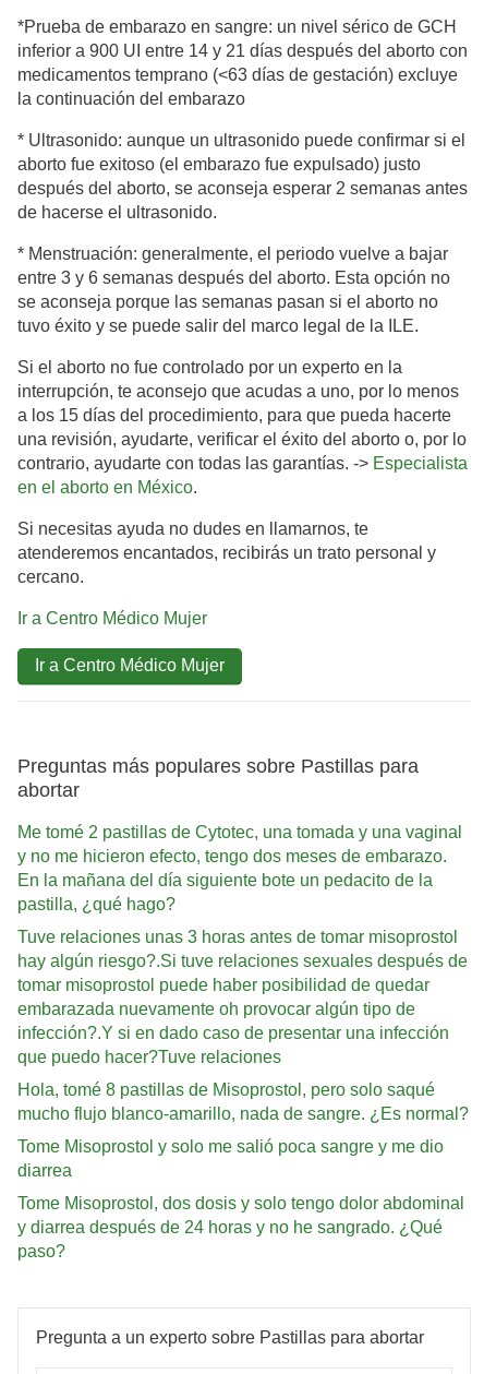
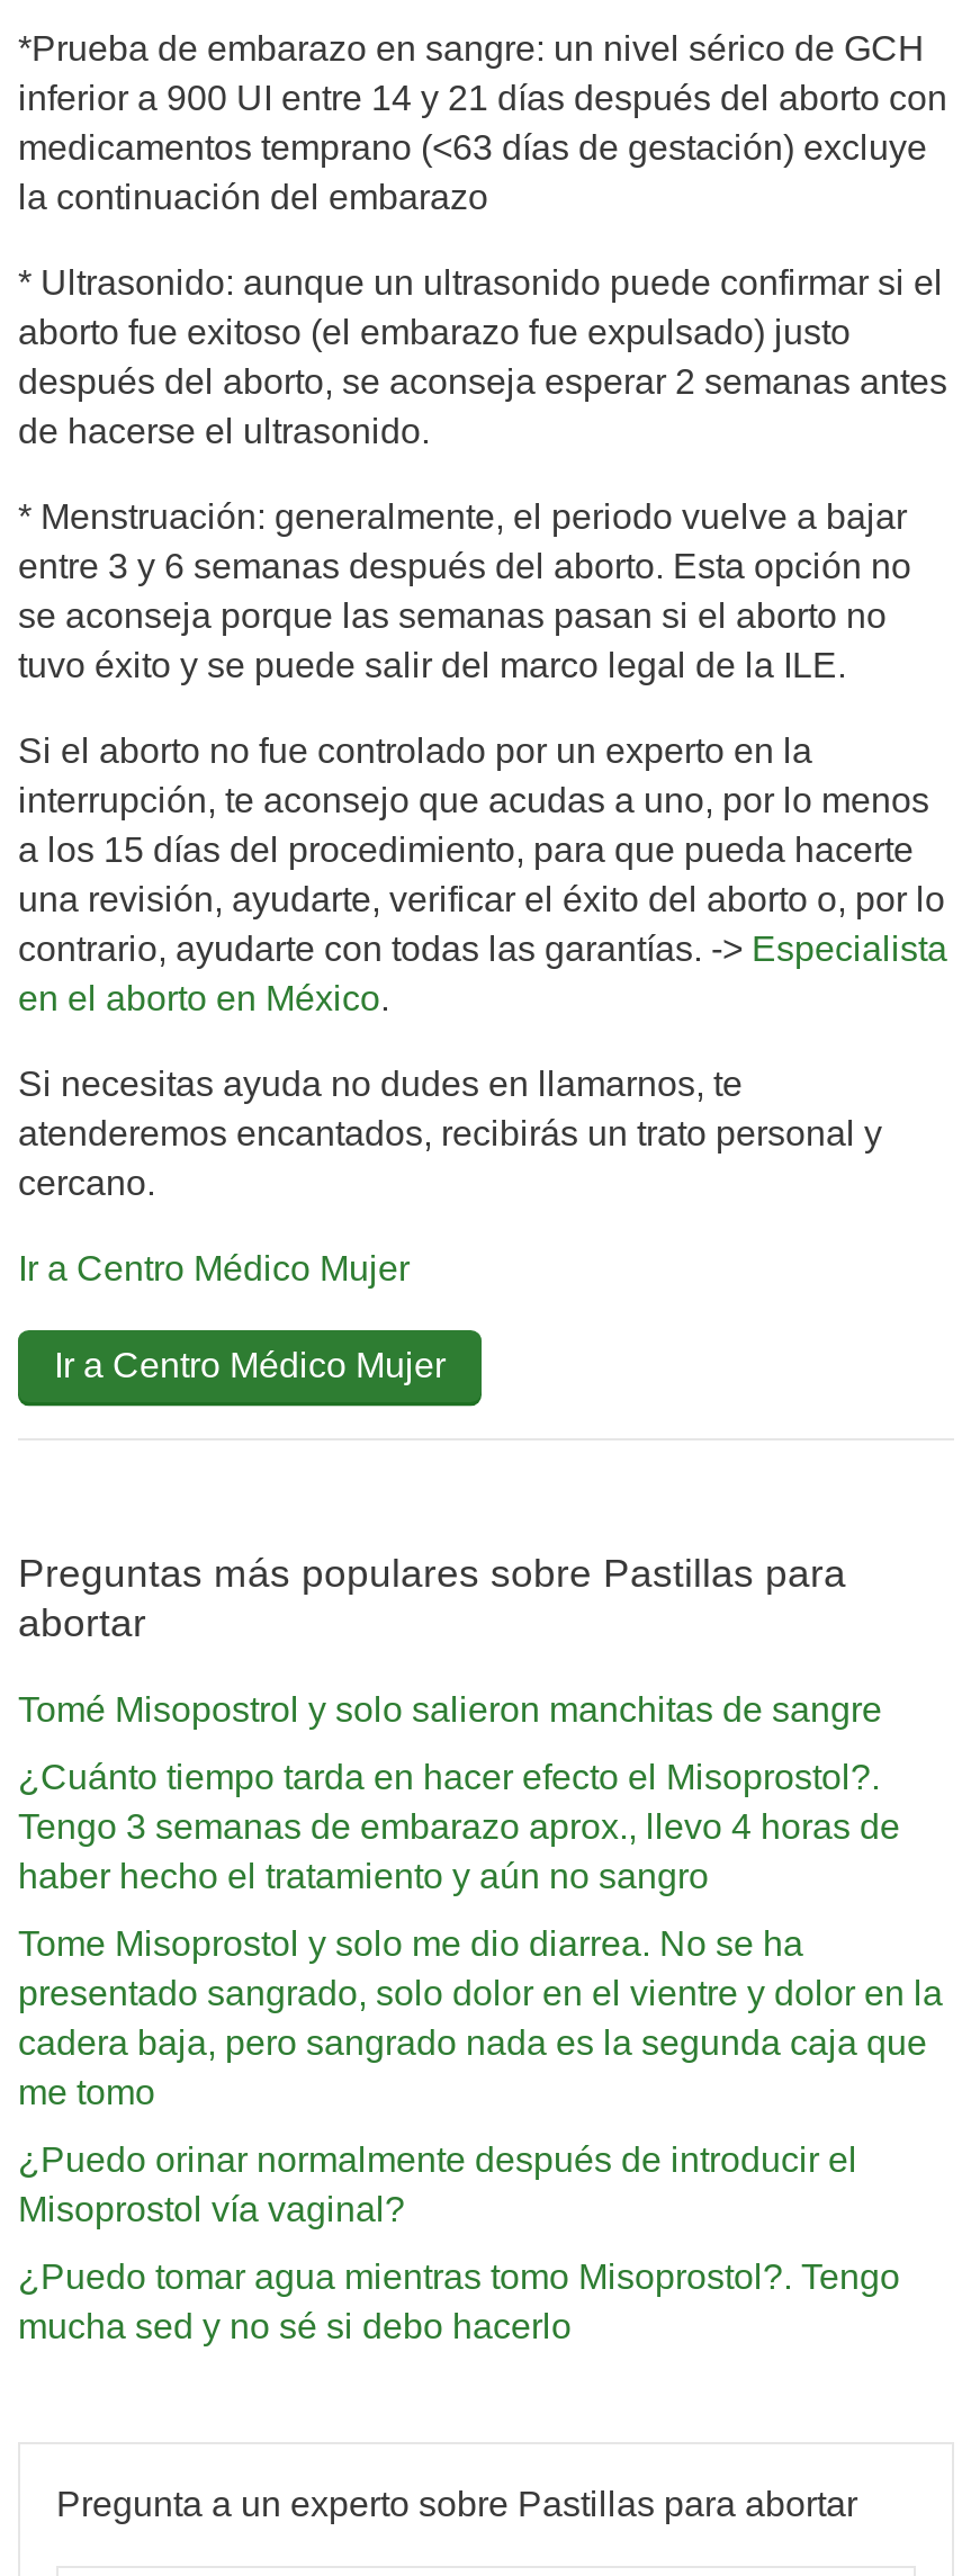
[17,823,462,914] Me tomé 2 pastillas de Cytotec, una tomada y una vaginal | y no me hicieron efecto, tengo dos meses de embarazo. | En la mañana del día siguiente bote un pedacito de la | pastilla, ¿qué hago? -> [18,1691,882,1729] Tomé Misopostrol y solo salieron manchitas de sangre
[17,928,468,1067] Tuve relaciones unas 3 horas antes de tomar misoprostol | hay algún riesgo?.Si tuve relaciones sexuales después de | tomar misoprostol puede haber posibilidad de quedar | embarazada nuevamente oh provocar algún tipo de | infección?.Y si en dado caso de presentar una infección | que puedo hacer?Tuve relaciones -> [18,1759,900,1896] ¿Cuánto tiempo tarda en hacer efecto el Misoprostol?. | Tengo 3 semanas de embarazo aprox., llevo 4 horas de | haber hecho el tratamiento y aún no sangro
[17,1081,469,1123] Hola, tomé 8 pastillas de Misoprostol, pero solo saqué | mucho flujo blanco-amarillo, nada de sangre. ¿Es normal? -> [18,1925,943,2112] Tome Misoprostol y solo me dio diarrea. No se ha | presentado sangrado, solo dolor en el vientre y dolor en la | cadera baja, pero sangrado nada es la segunda caja que | me tomo
[17,1138,444,1180] Tome Misoprostol y solo me salió poca sangre y me dio | diarrea -> [18,2141,857,2229] ¿Puedo orinar normalmente después de introducir el | Misoprostol vía vaginal?
[17,1194,464,1261] Tome Misoprostol, dos dosis y solo tengo dolor abdominal | y diarrea después de 24 horas y no he sangrado. ¿Qué | paso? -> [18,2258,900,2346] ¿Puedo tomar agua mientras tomo Misoprostol?. Tengo | mucha sed y no sé si debo hacerlo

